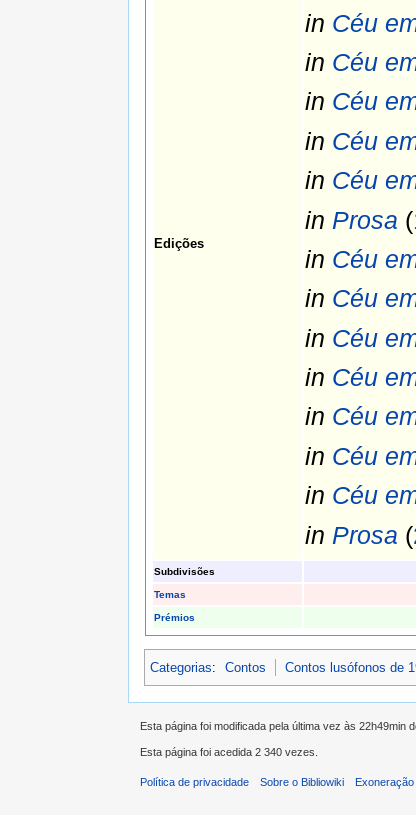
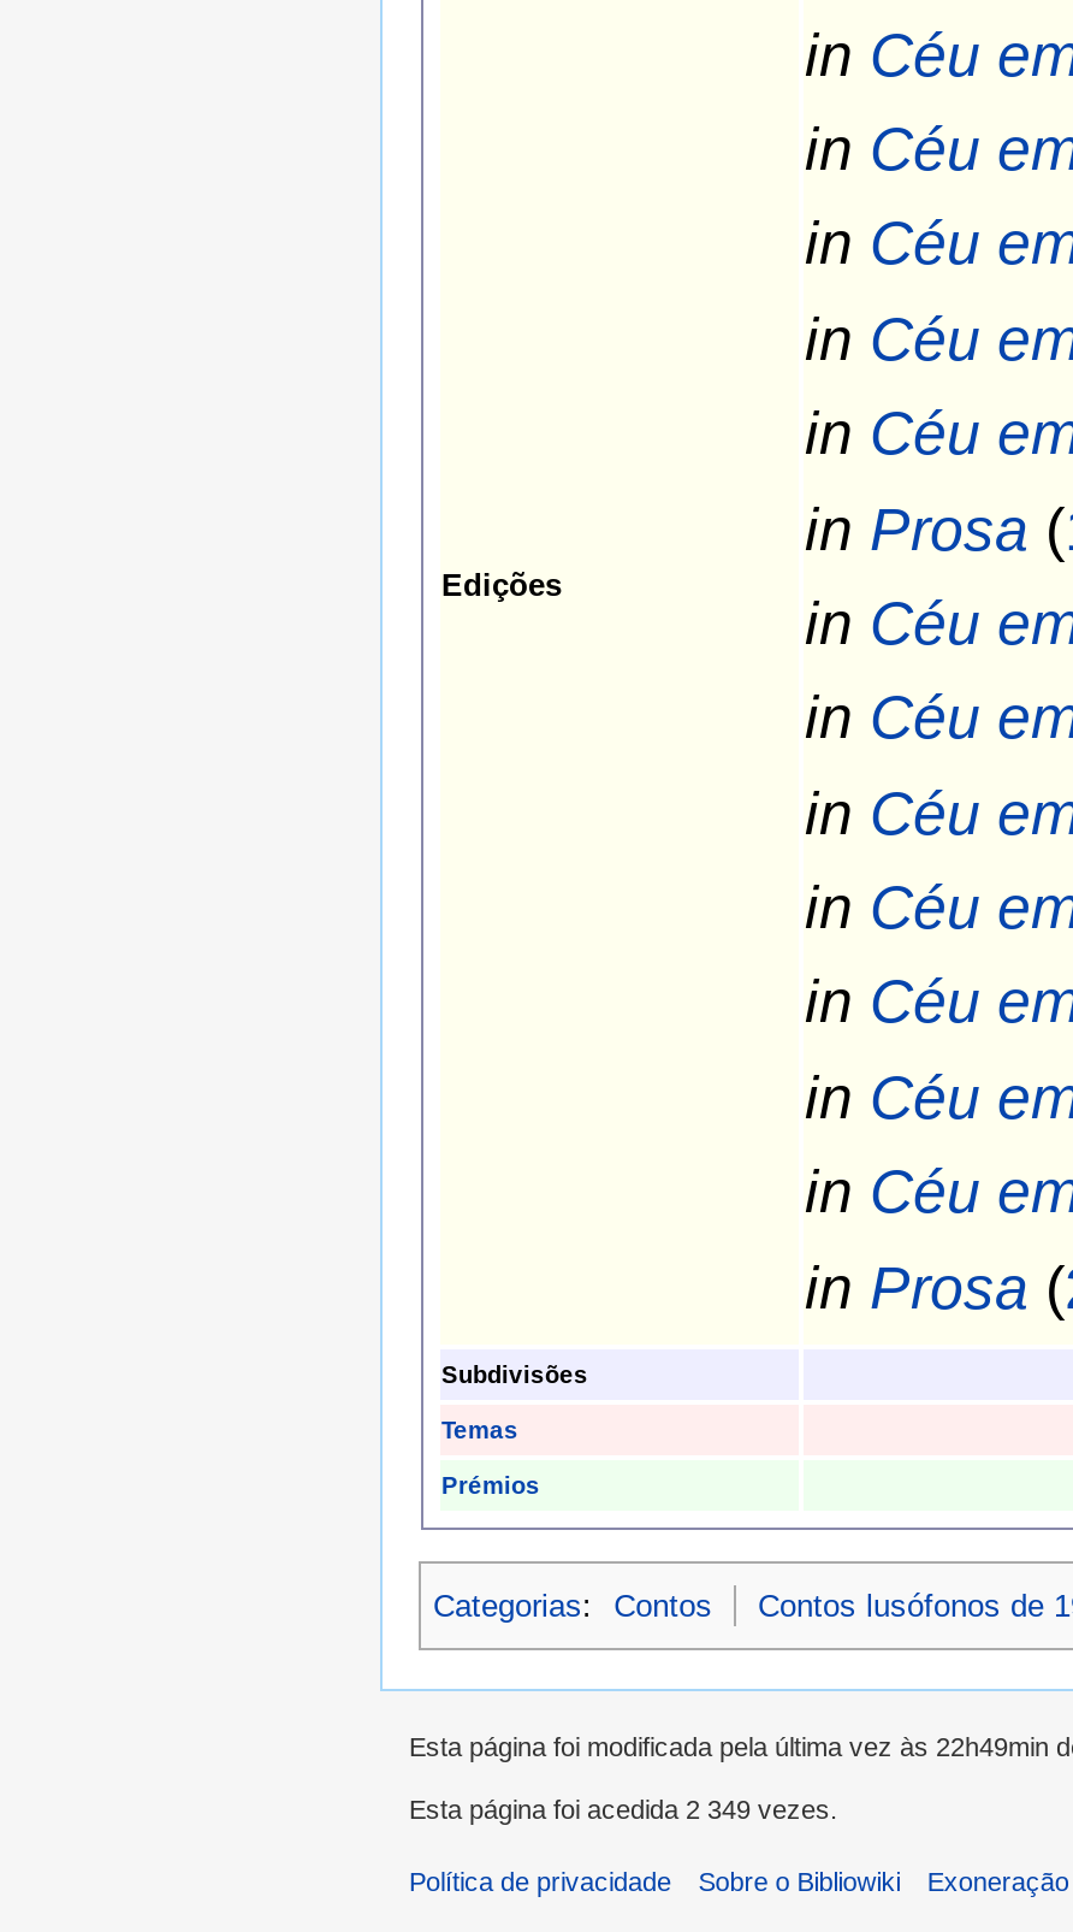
[140,746,318,758] Esta página foi acedida 2 340 vezes. -> [409,1795,837,1824] Esta página foi acedida 2 349 vezes.

